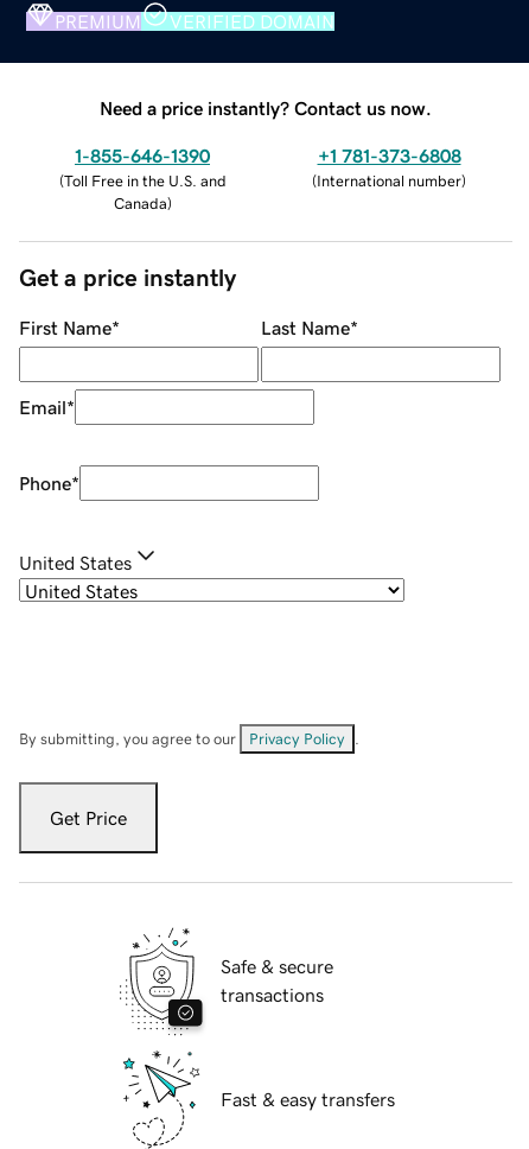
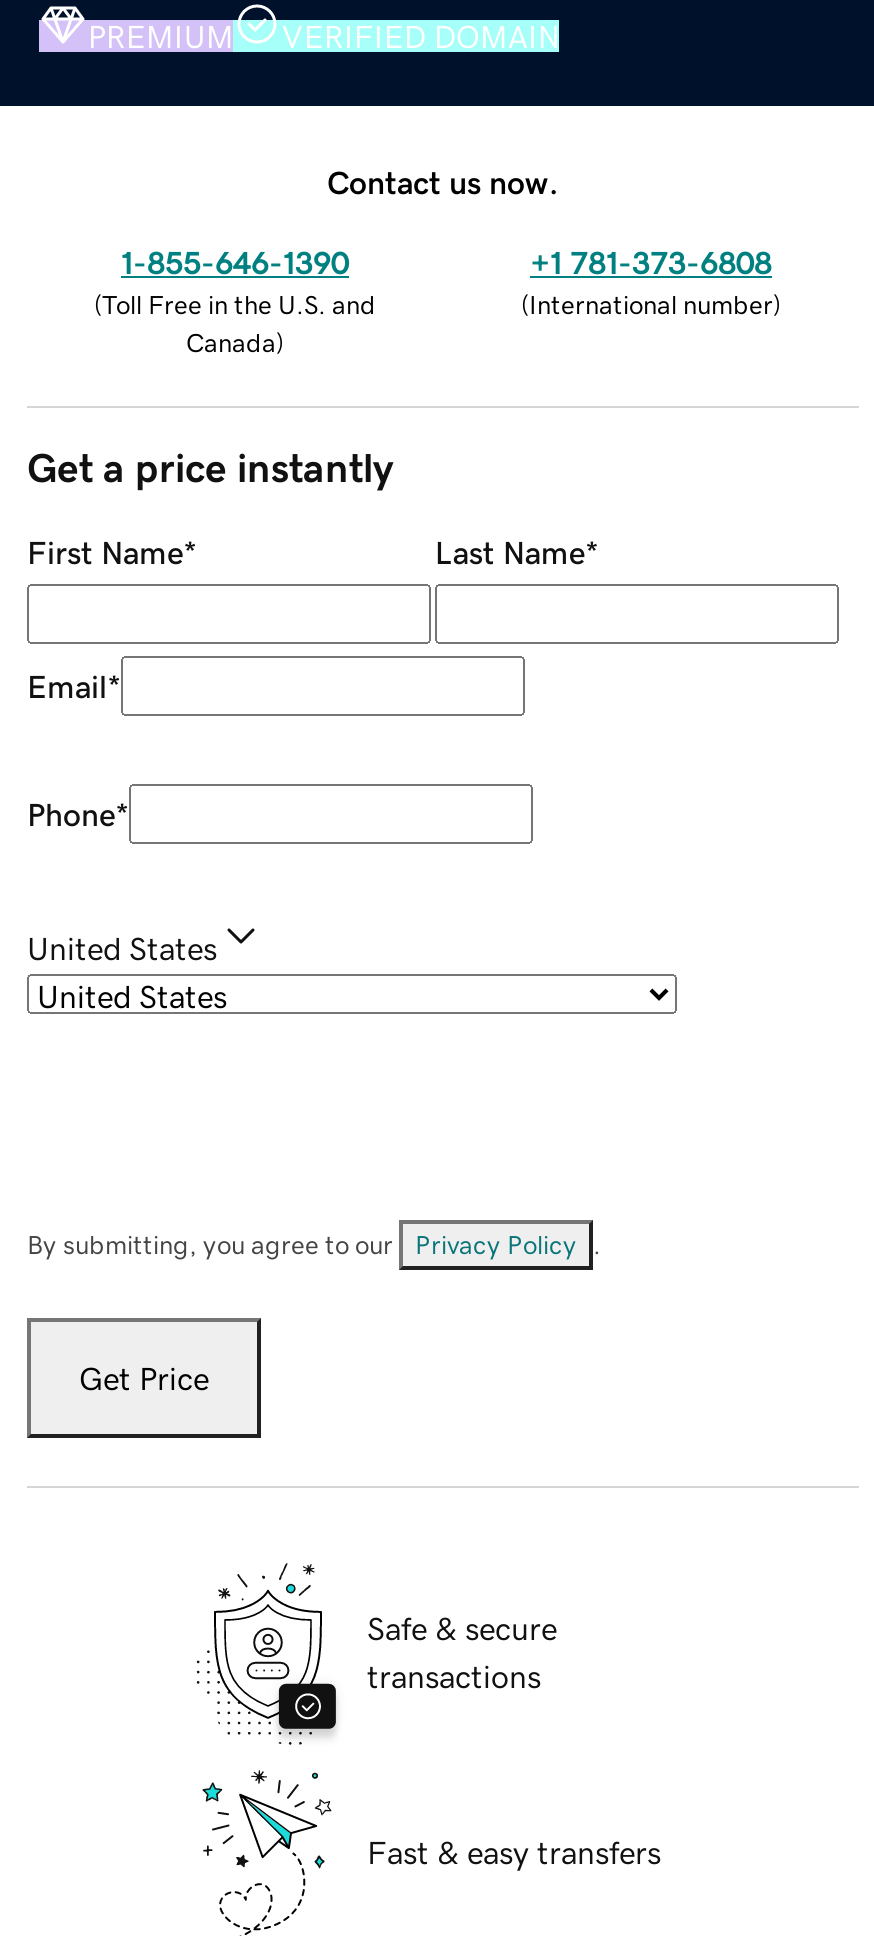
[100,98,432,117] Need a price instantly? Contact us now. -> [327,165,559,197] Contact us now.

